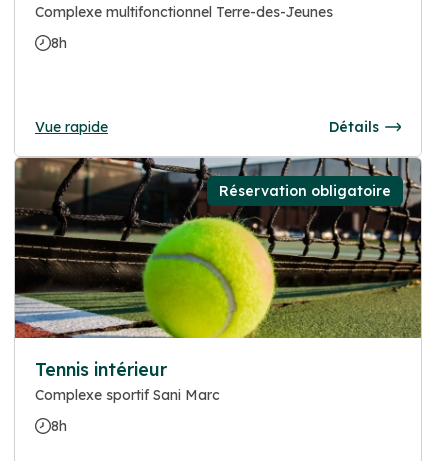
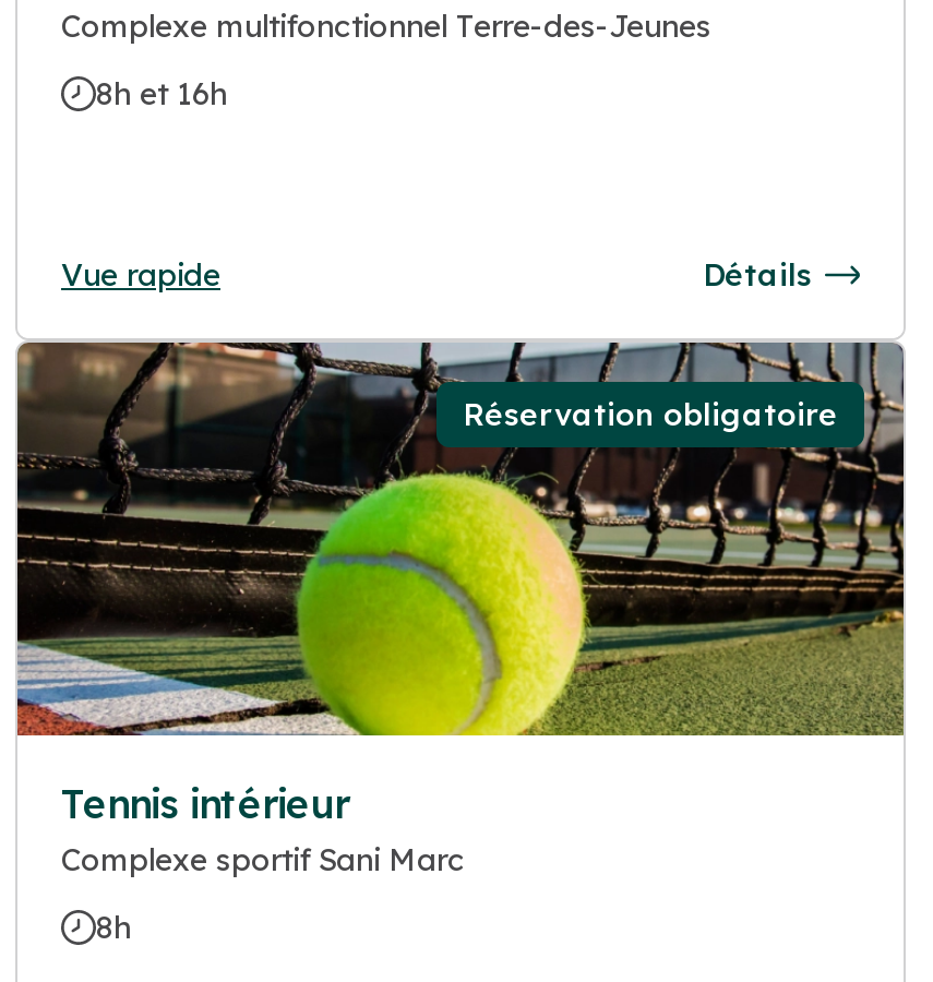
[51,34,67,52] 8h -> [96,74,227,113] 8h et 16h

